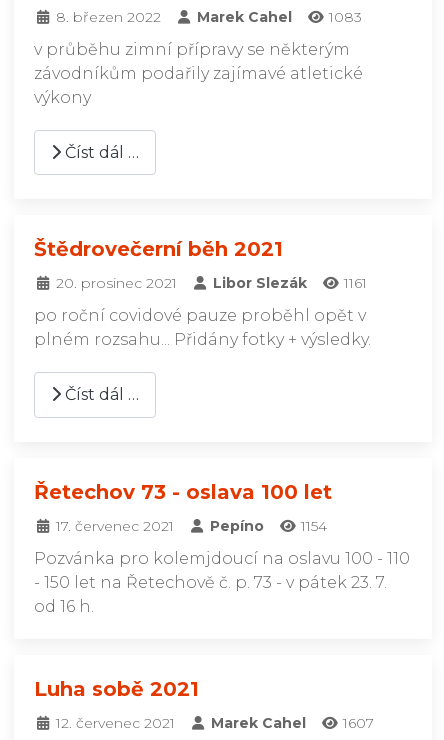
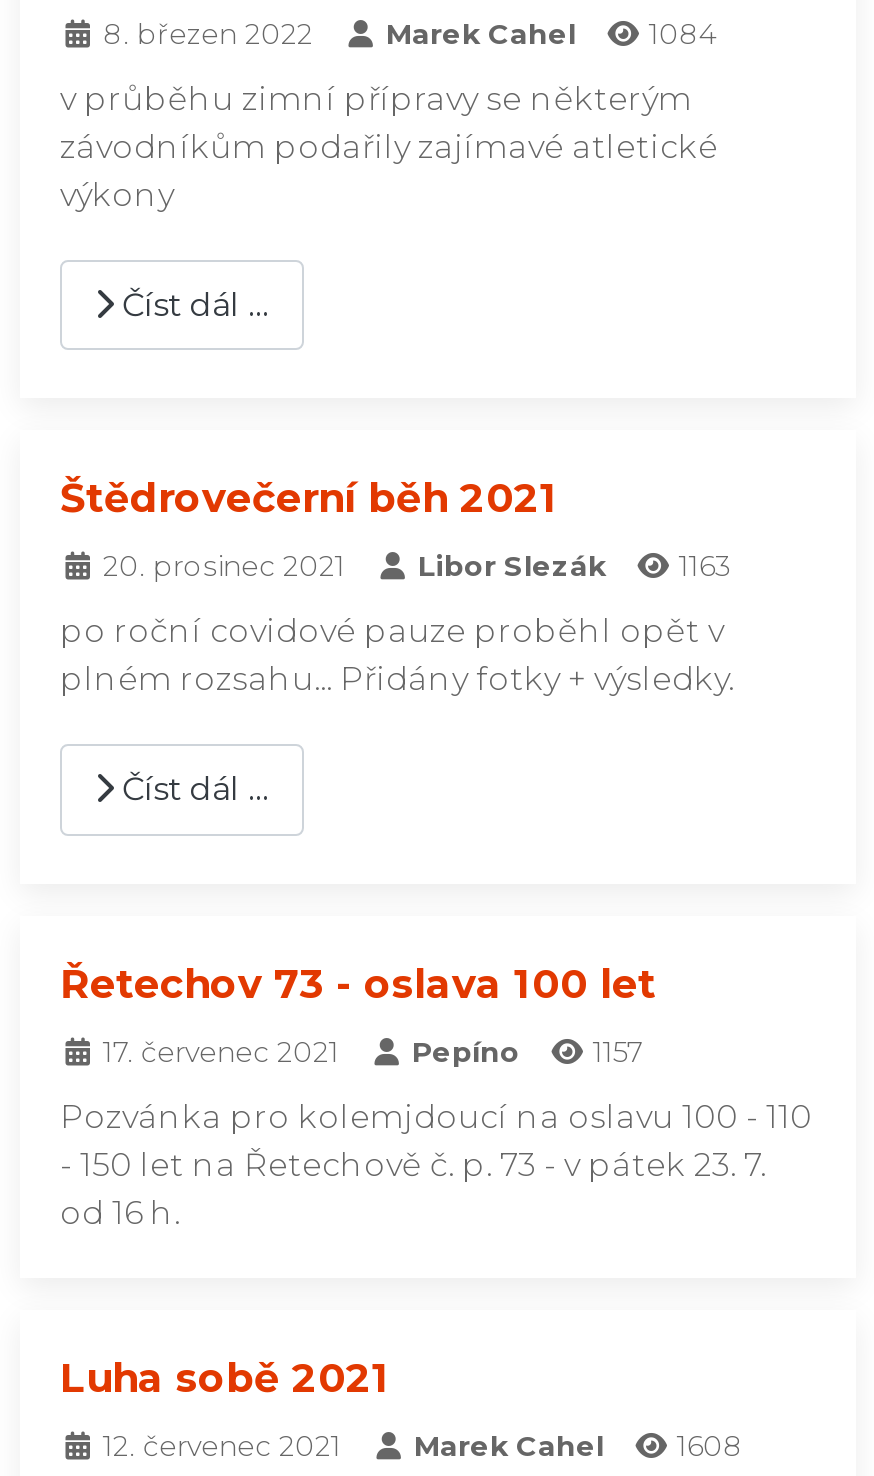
[328,8,361,26] 1083 -> [649,16,717,52] 1084
[343,274,366,292] 1161 -> [679,549,731,585] 1163
[300,516,326,534] 1154 -> [593,1033,643,1069] 1157
[342,713,373,731] 1607 -> [677,1427,743,1463] 1608

